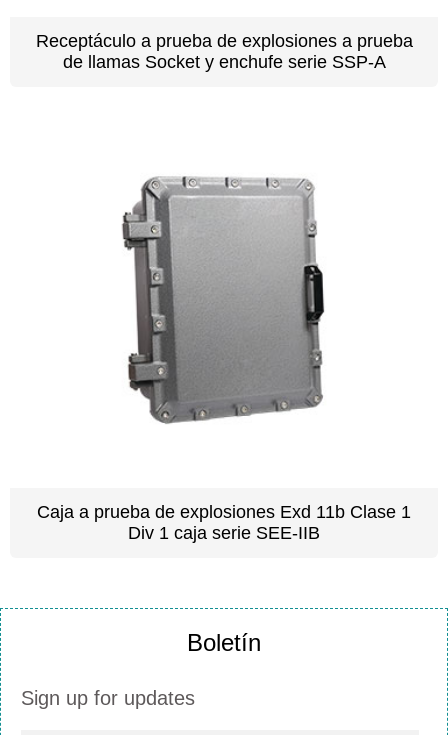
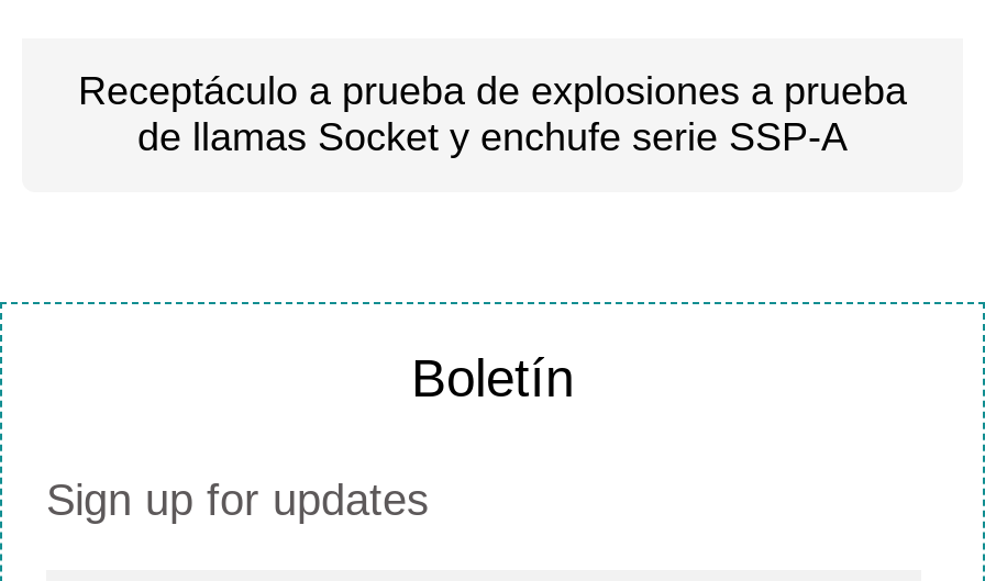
[121,175,325,424] [image] -> none
[37,502,411,543] Caja a prueba de explosiones Exd 11b Clase 1 | Div 1 caja serie SEE-IIB -> none

